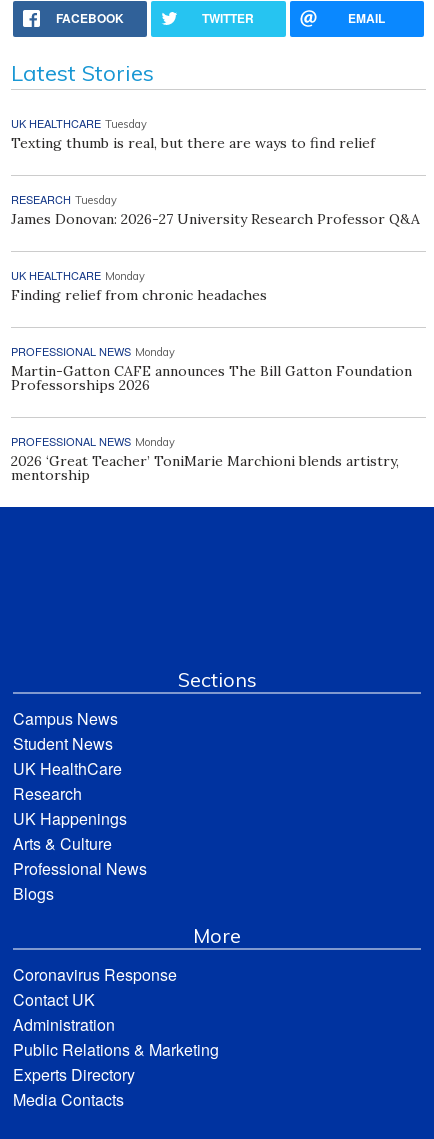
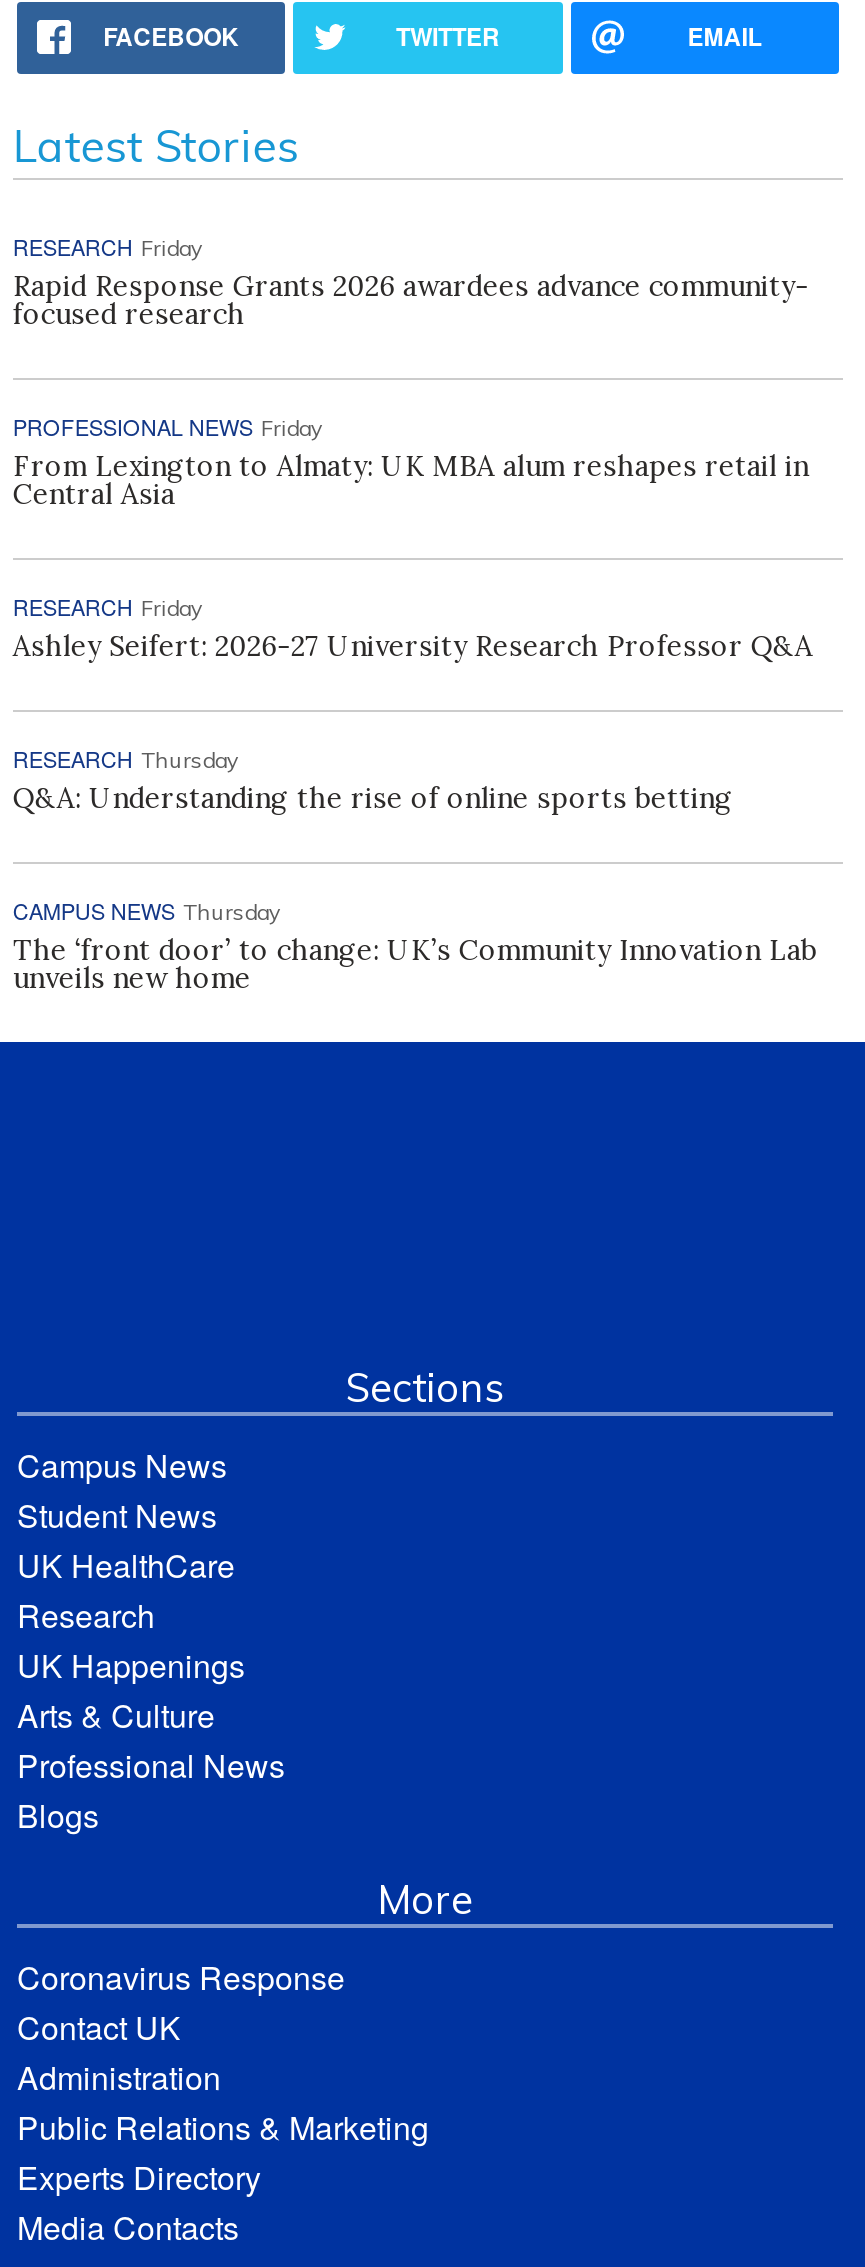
[11,115,375,152] UK HEALTHCARE Tuesday | Texting thumb is real, but there are ways to find relief -> [13,229,809,331] RESEARCH Friday | Rapid Response Grants 2026 awardees advance community- | focused research
[11,191,420,228] RESEARCH Tuesday | James Donovan: 2026-27 University Research Professor Q&A -> [13,409,809,511] PROFESSIONAL NEWS Friday | From Lexington to Almaty: UK MBA alum reshapes retail in | Central Asia
[11,267,267,304] UK HEALTHCARE Monday | Finding relief from chronic headaches -> [13,589,813,663] RESEARCH Friday | Ashley Seifert: 2026-27 University Research Professor Q&A
[11,343,412,394] PROFESSIONAL NEWS Monday | Martin-Gatton CAFE announces The Bill Gatton Foundation | Professorships 2026 -> [13,741,733,815] RESEARCH Thursday | Q&A: Understanding the rise of online sports betting
[11,433,399,484] PROFESSIONAL NEWS Monday | 2026 ‘Great Teacher’ ToniMarie Marchioni blends artistry, | mentorship -> [13,893,817,995] CAMPUS NEWS Thursday | The ‘front door’ to change: UK’s Community Innovation Lab | unveils new home

